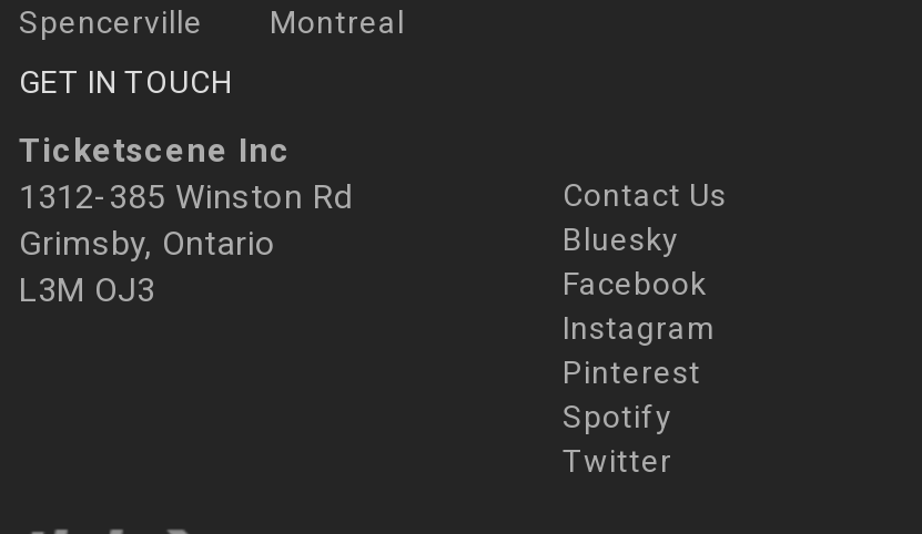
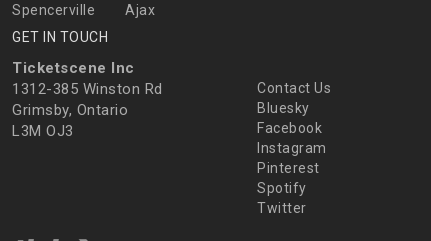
[270,5,405,41] Montreal -> [125,2,155,18] Ajax

